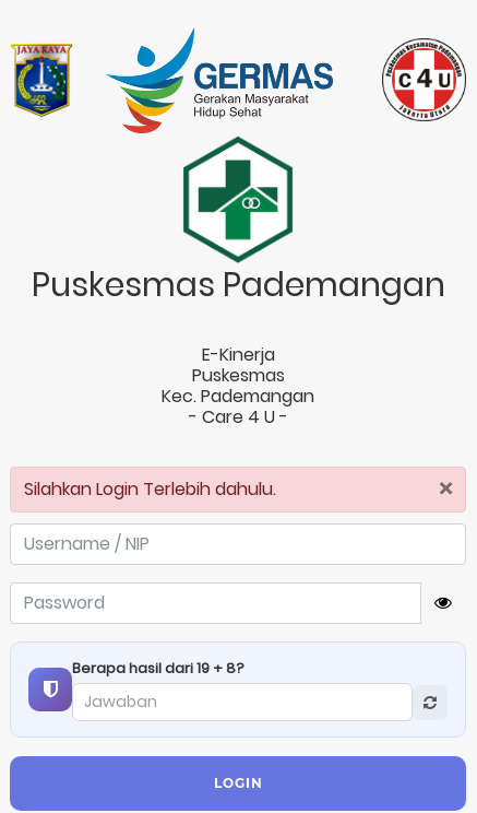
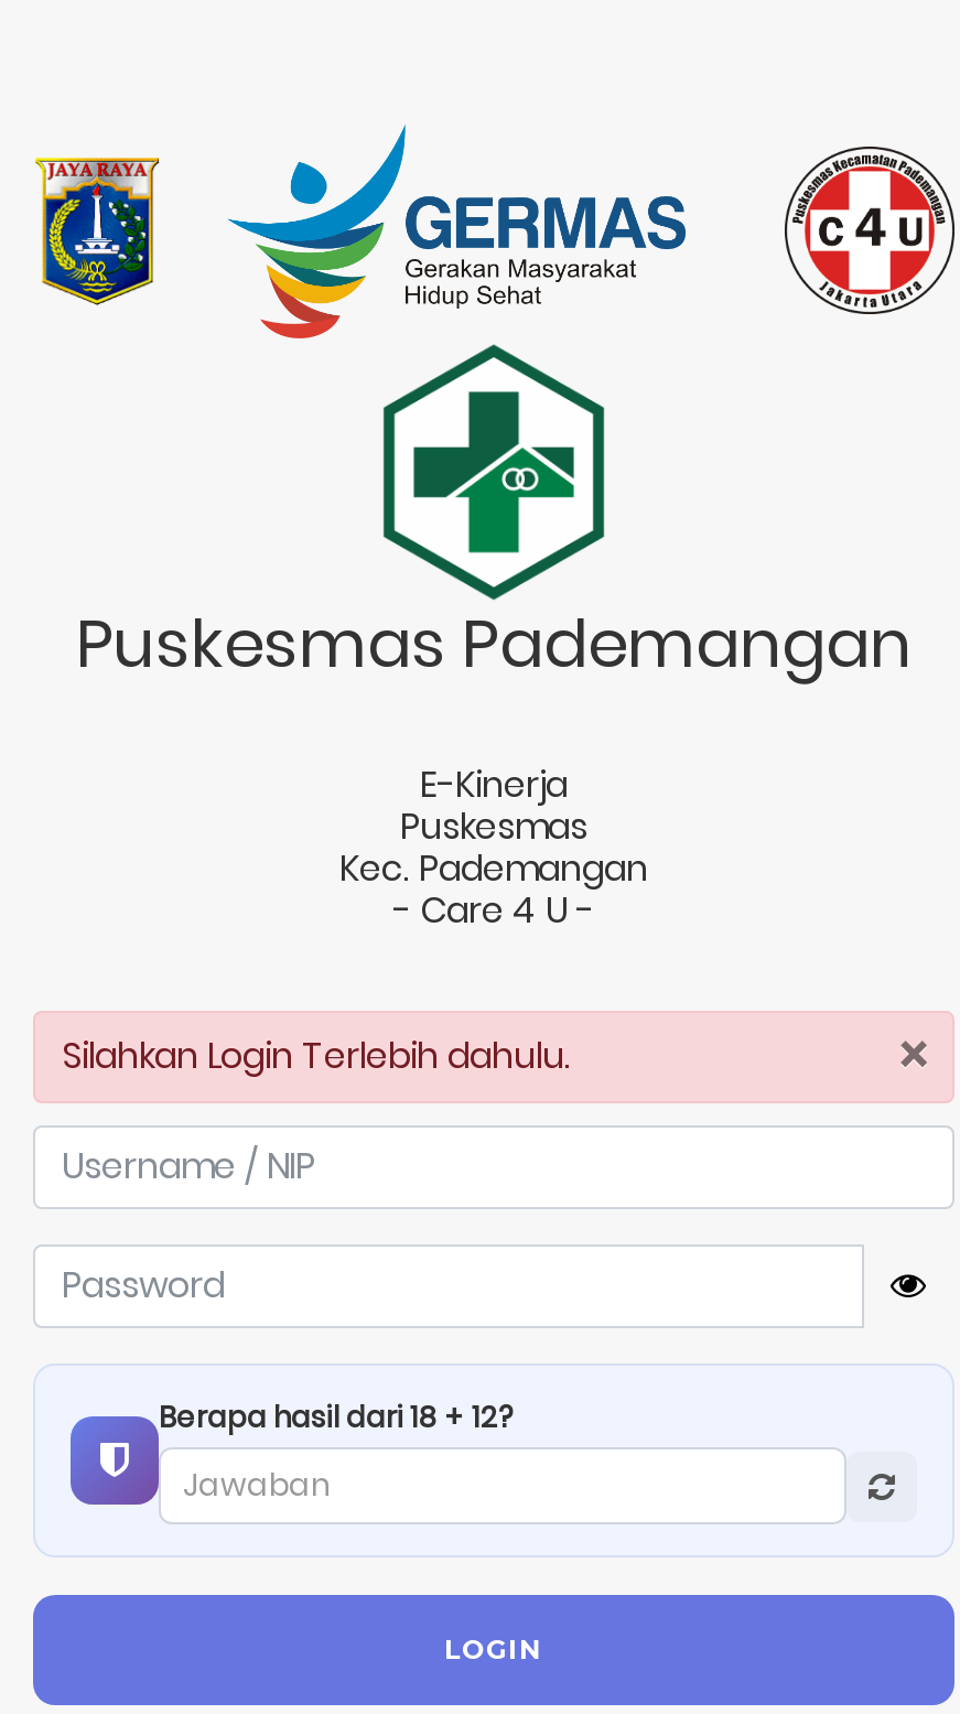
[72,658,245,679] Berapa hasil dari 19 + 8? -> [159,1397,516,1439] Berapa hasil dari 18 + 12?

